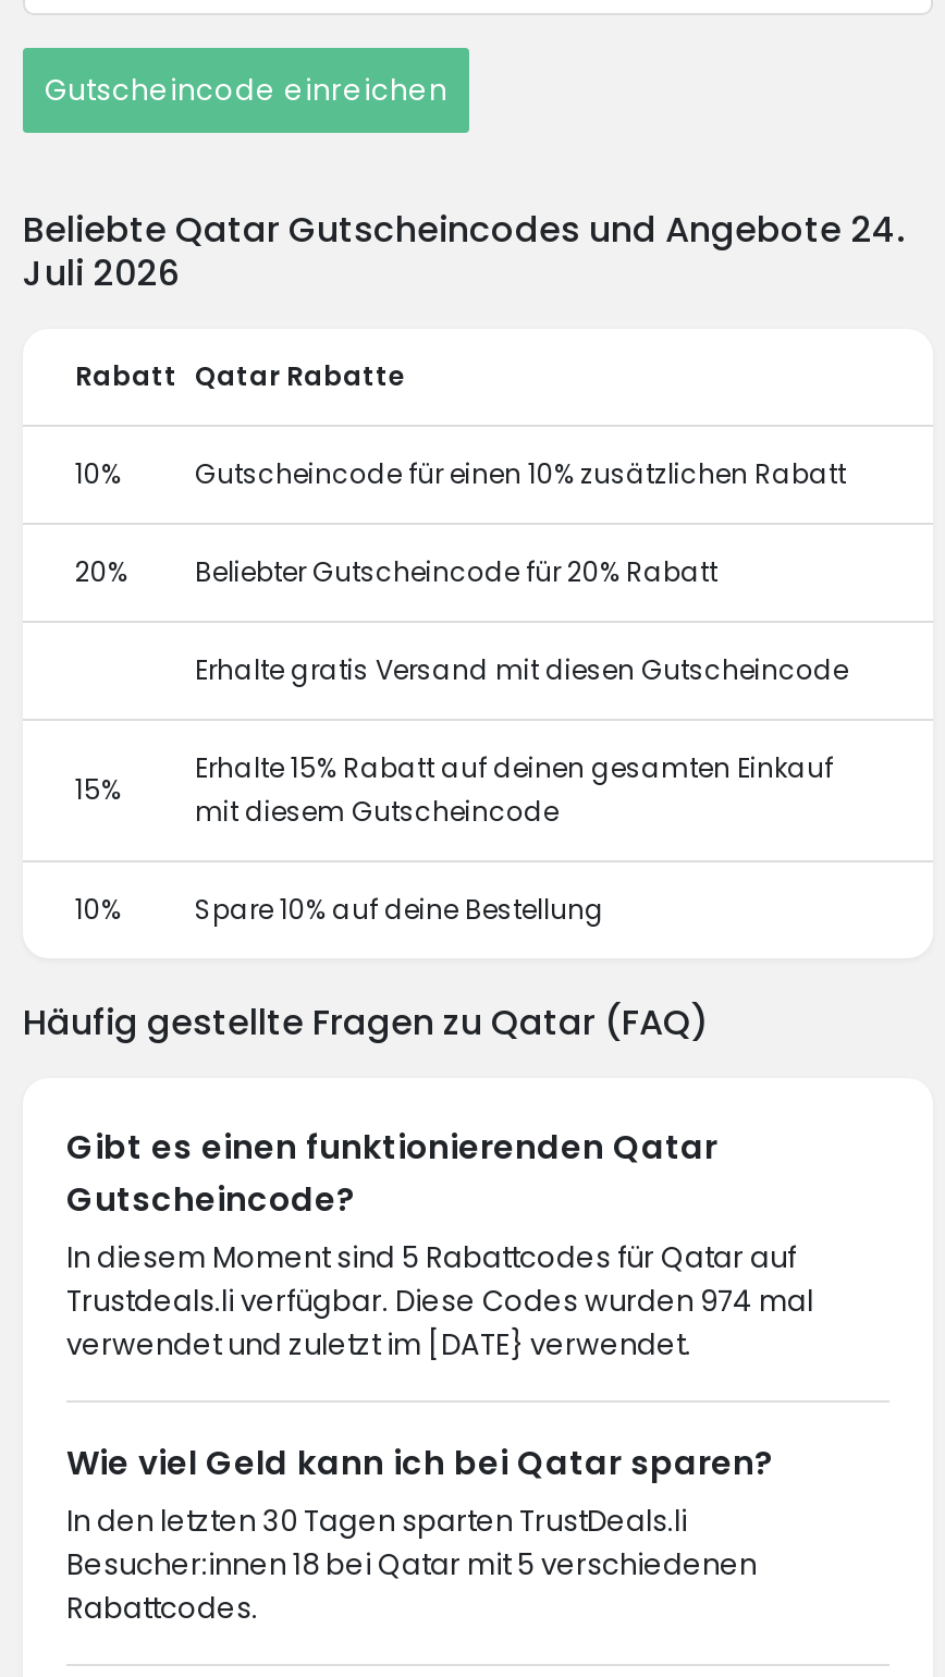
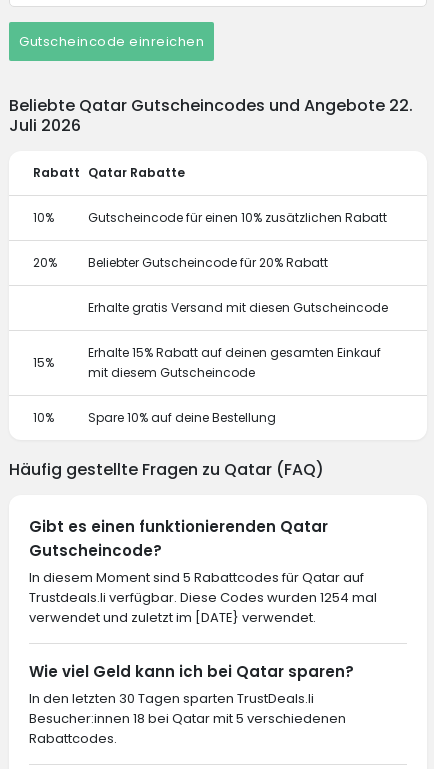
[23,205,905,255] Beliebte Qatar Gutscheincodes und Angebote 24. -> [9,94,413,117] Beliebte Qatar Gutscheincodes und Angebote 22.
[66,1281,813,1322] Trustdeals.li verfügbar. Diese Codes wurden 974 mal -> [29,588,377,607] Trustdeals.li verfügbar. Diese Codes wurden 1254 mal

